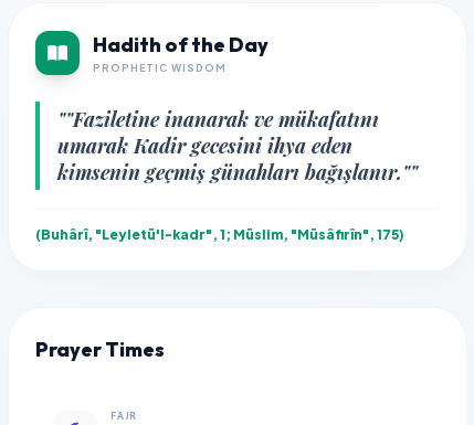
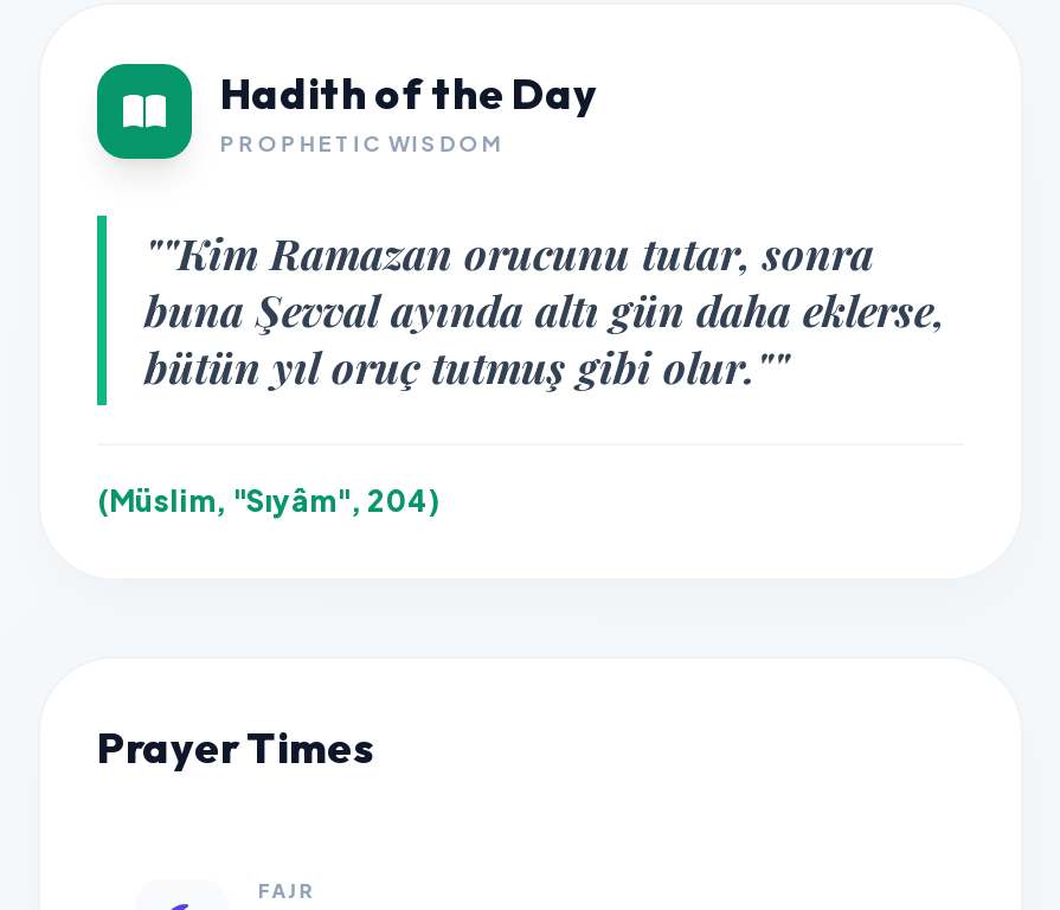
[57,106,418,185] ""Faziletine inanarak ve mükafatını | umarak Kadir gecesini ihya eden | kimsenin geçmiş günahları bağışlanır."" -> [144,225,945,396] ""Kim Ramazan orucunu tutar, sonra | buna Şevval ayında altı gün daha eklerse, | bütün yıl oruç tutmuş gibi olur.""
[35,226,404,243] (Buhârî, "Leyletü'l-kadr", 1; Müslim, "Müsâfirîn", 175) -> [97,483,441,519] (Müslim, "Sıyâm", 204)

